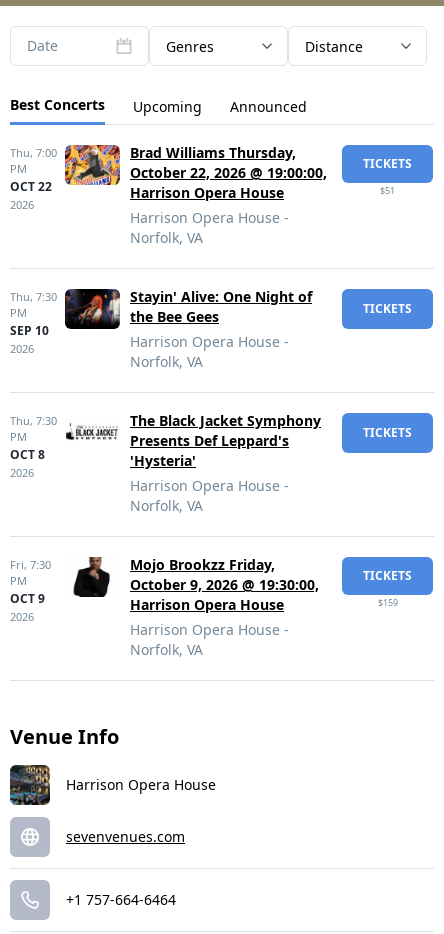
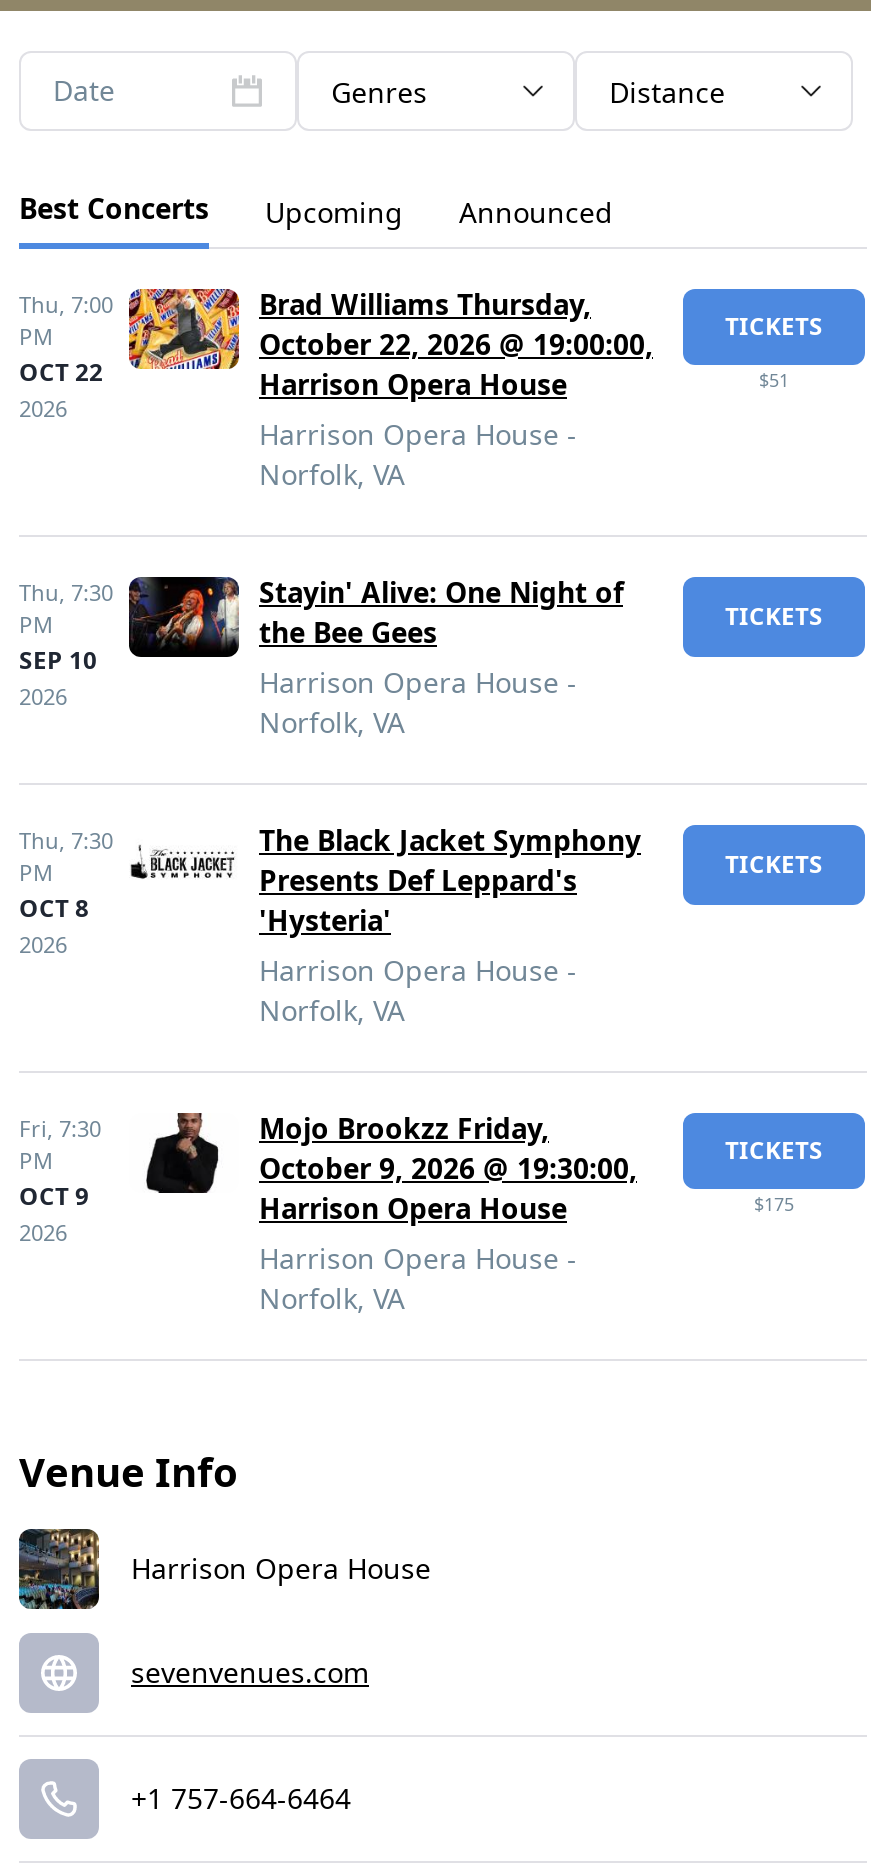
[377,596,397,609] $159 -> [754,1191,794,1217] $175

